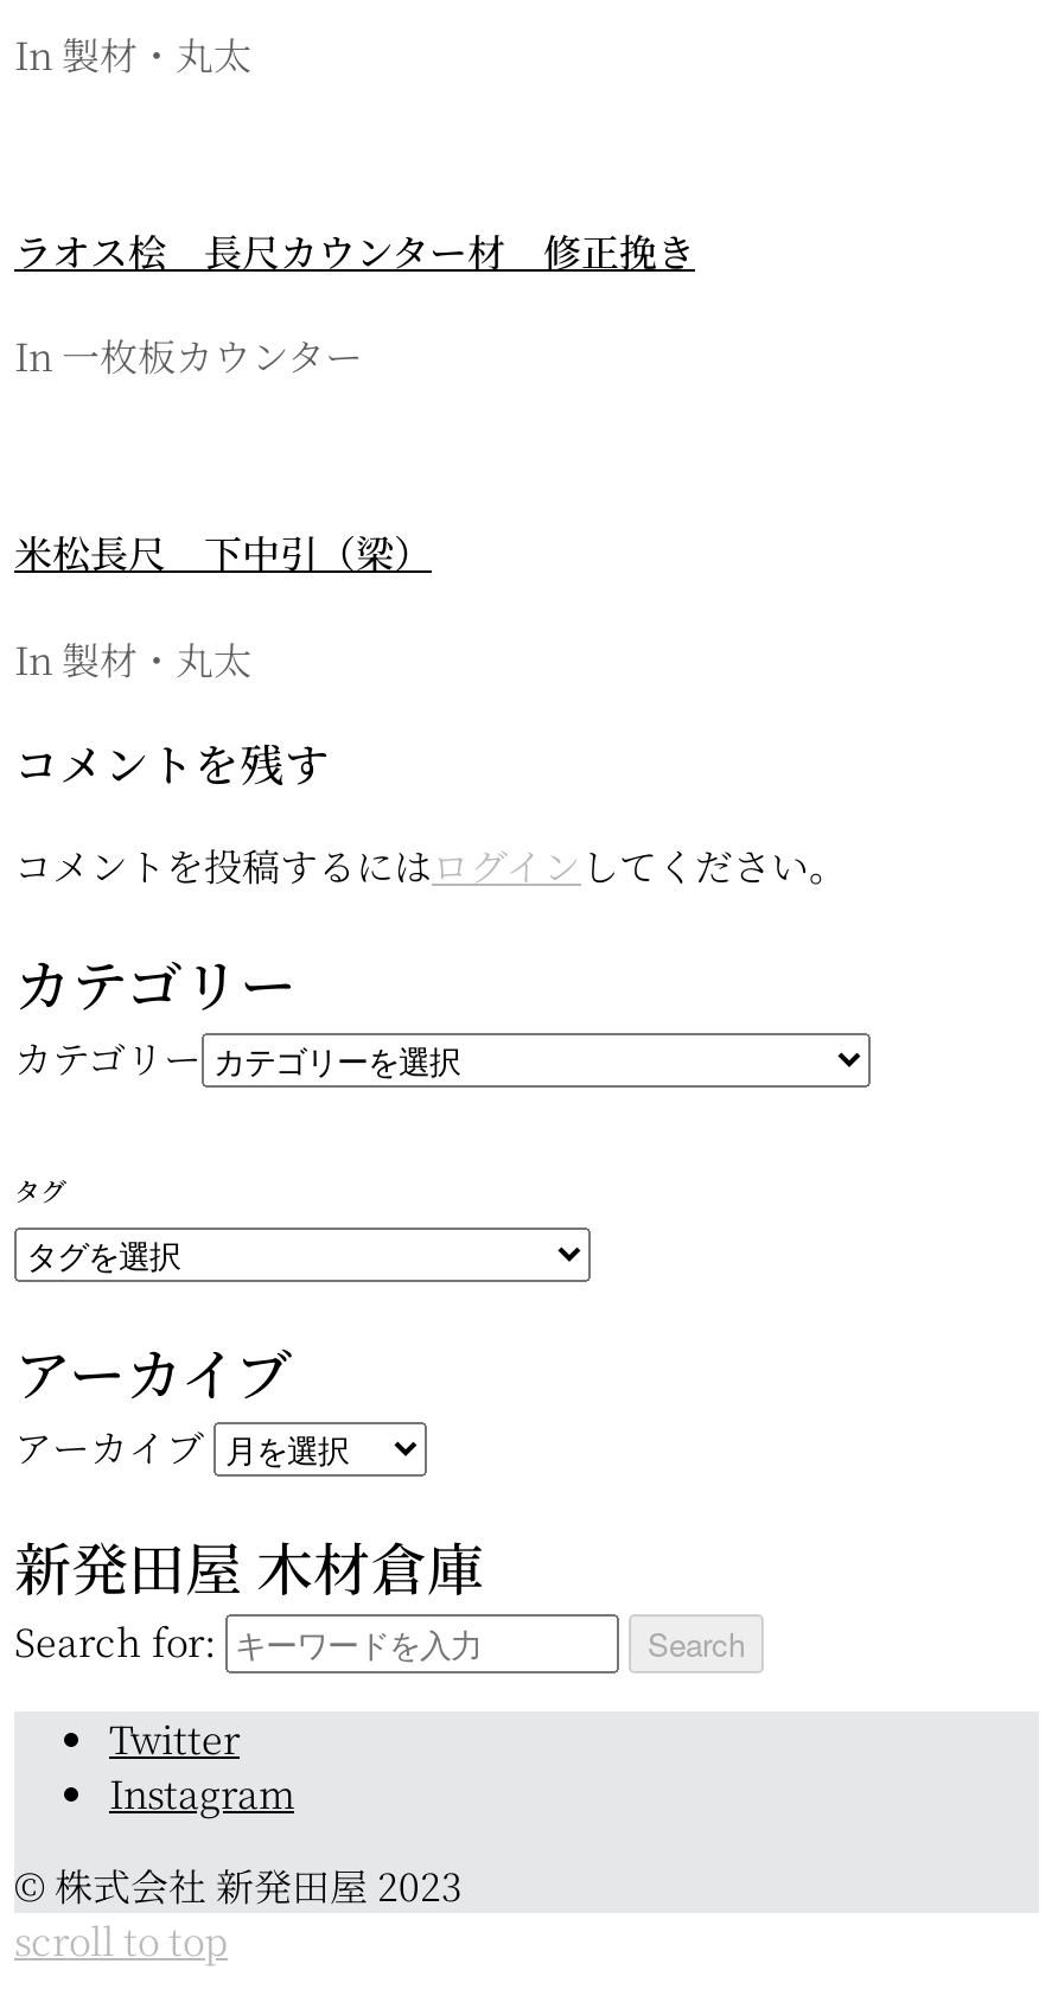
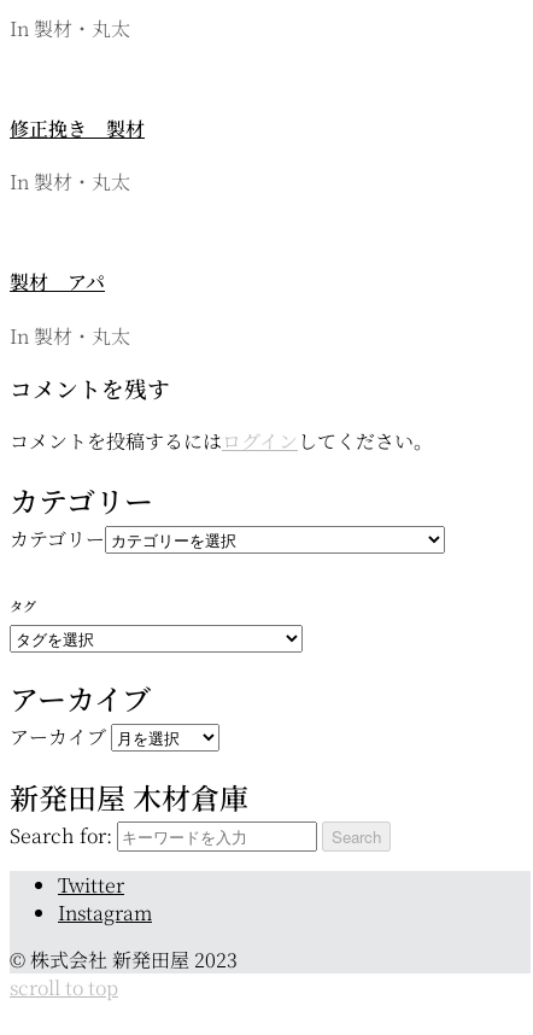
[14,224,695,278] ラオス桧 長尺カウンター材 修正挽き -> [10,114,145,142] 修正挽き 製材
[14,329,363,383] In 一枚板カウンター -> [10,168,150,196] In 製材・丸太
[14,526,432,581] 米松長尺 下中引（梁） -> [10,268,105,296] 製材 アパ

